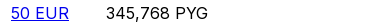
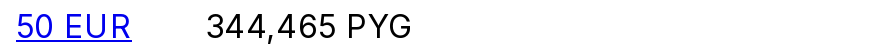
[11,3,208,23] 50 EUR 345,768 PYG -> [16,6,412,46] 50 EUR 344,465 PYG

